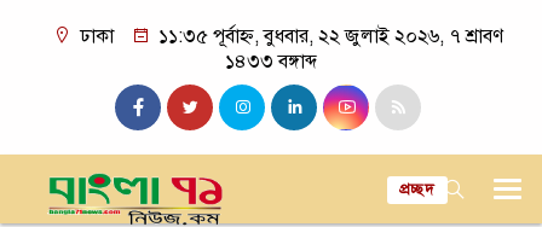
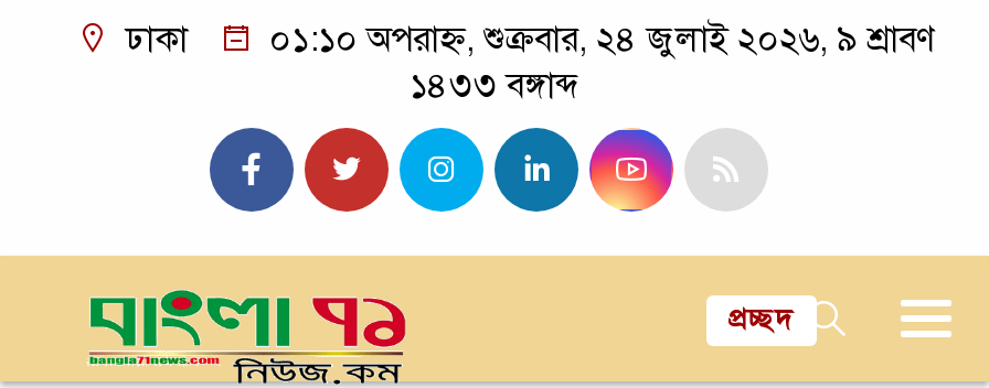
[153,24,503,48] ১১:৩৫ পূর্বাহ্ন, বুধবার, ২২ জুলাই ২০২৬, ৭ শ্রাবণ -> [260,18,936,62] ০১:১০ অপরাহ্ন, শুক্রবার, ২৪ জুলাই ২০২৬, ৯ শ্রাবণ

